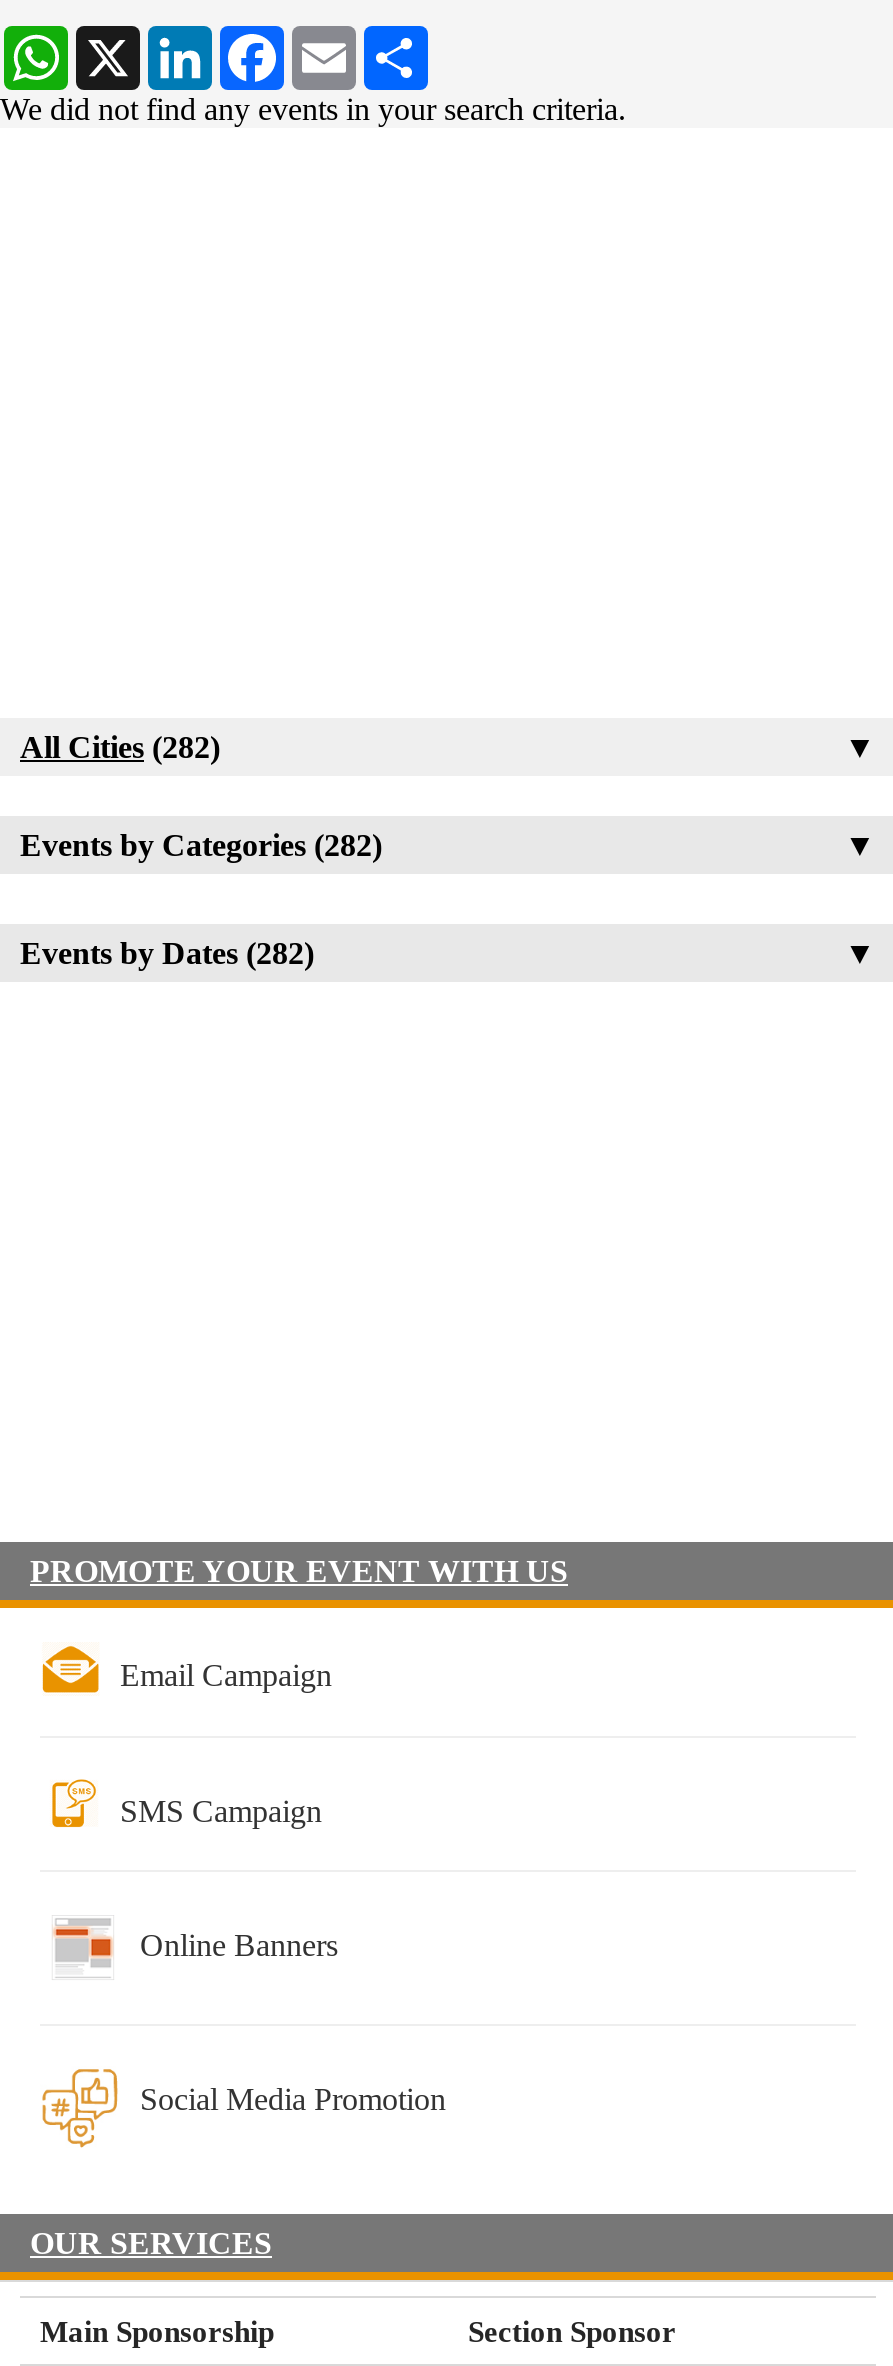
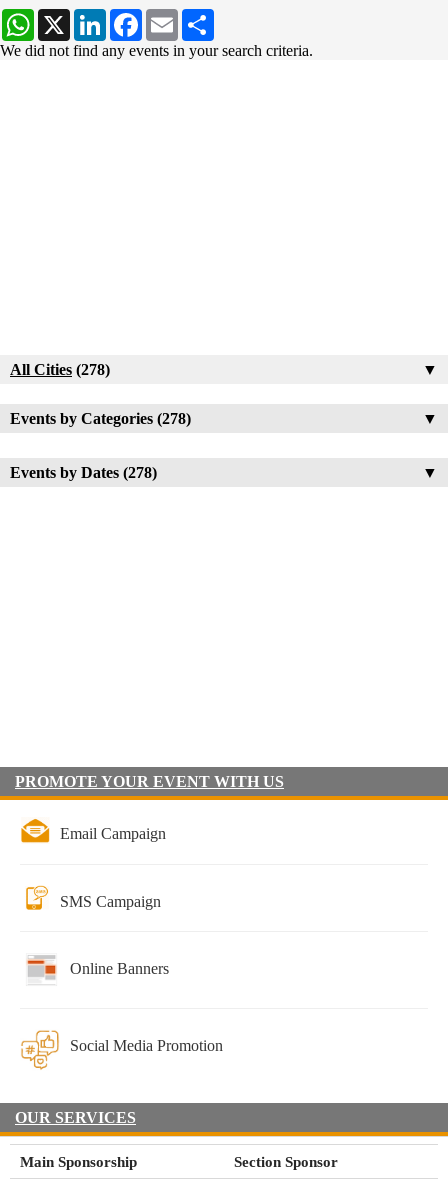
[20,730,220,764] All Cities (282) -> [10,361,110,378] All Cities (278)
[20,828,382,862] Events by Categories (282) -> [10,410,191,427] Events by Categories (278)
[20,936,314,970] Events by Dates (282) -> [10,464,157,481] Events by Dates (278)

